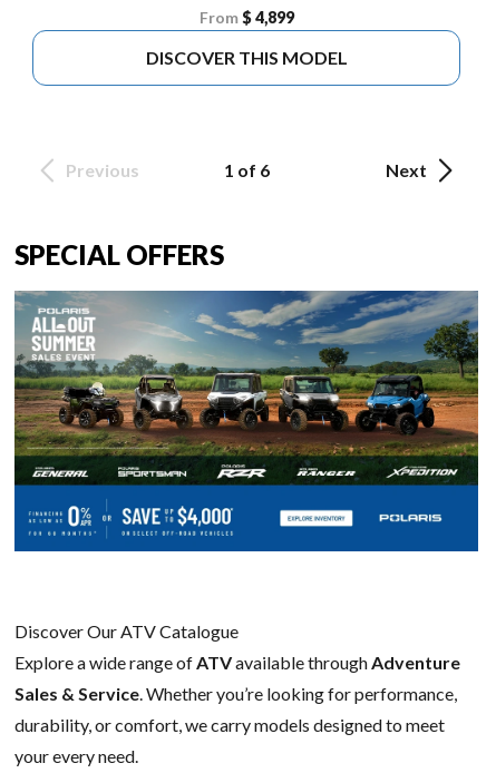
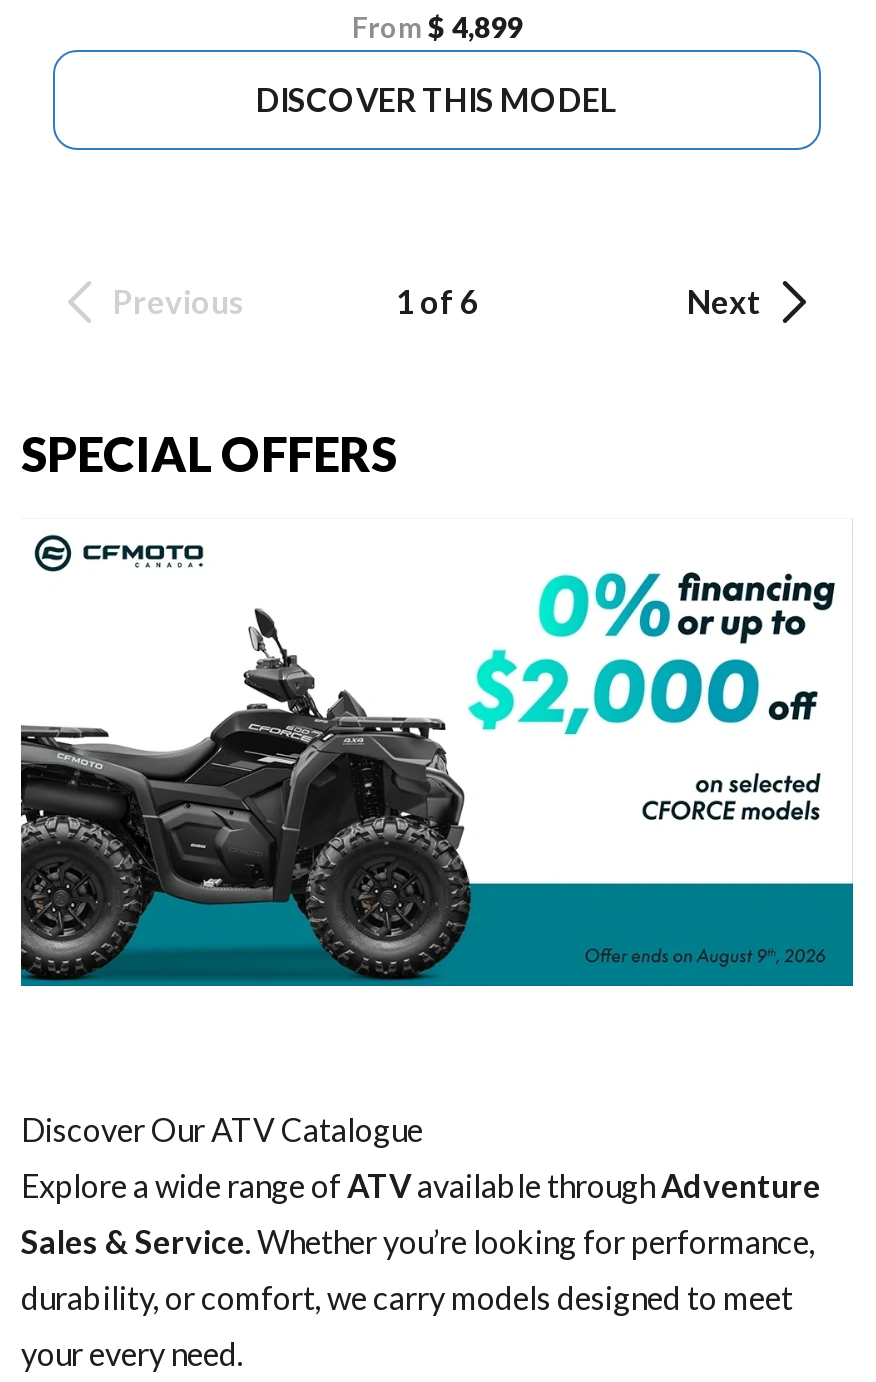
[13,290,479,551] [image] -> [19,518,853,984] [image]

